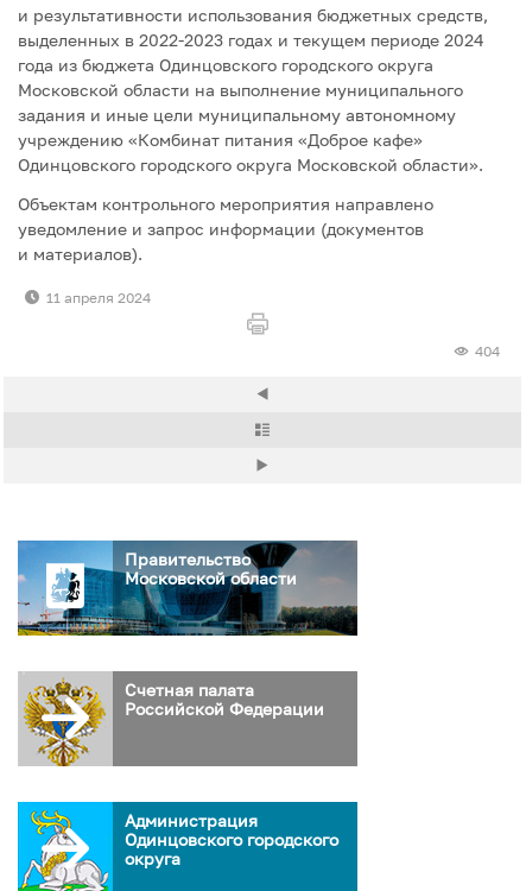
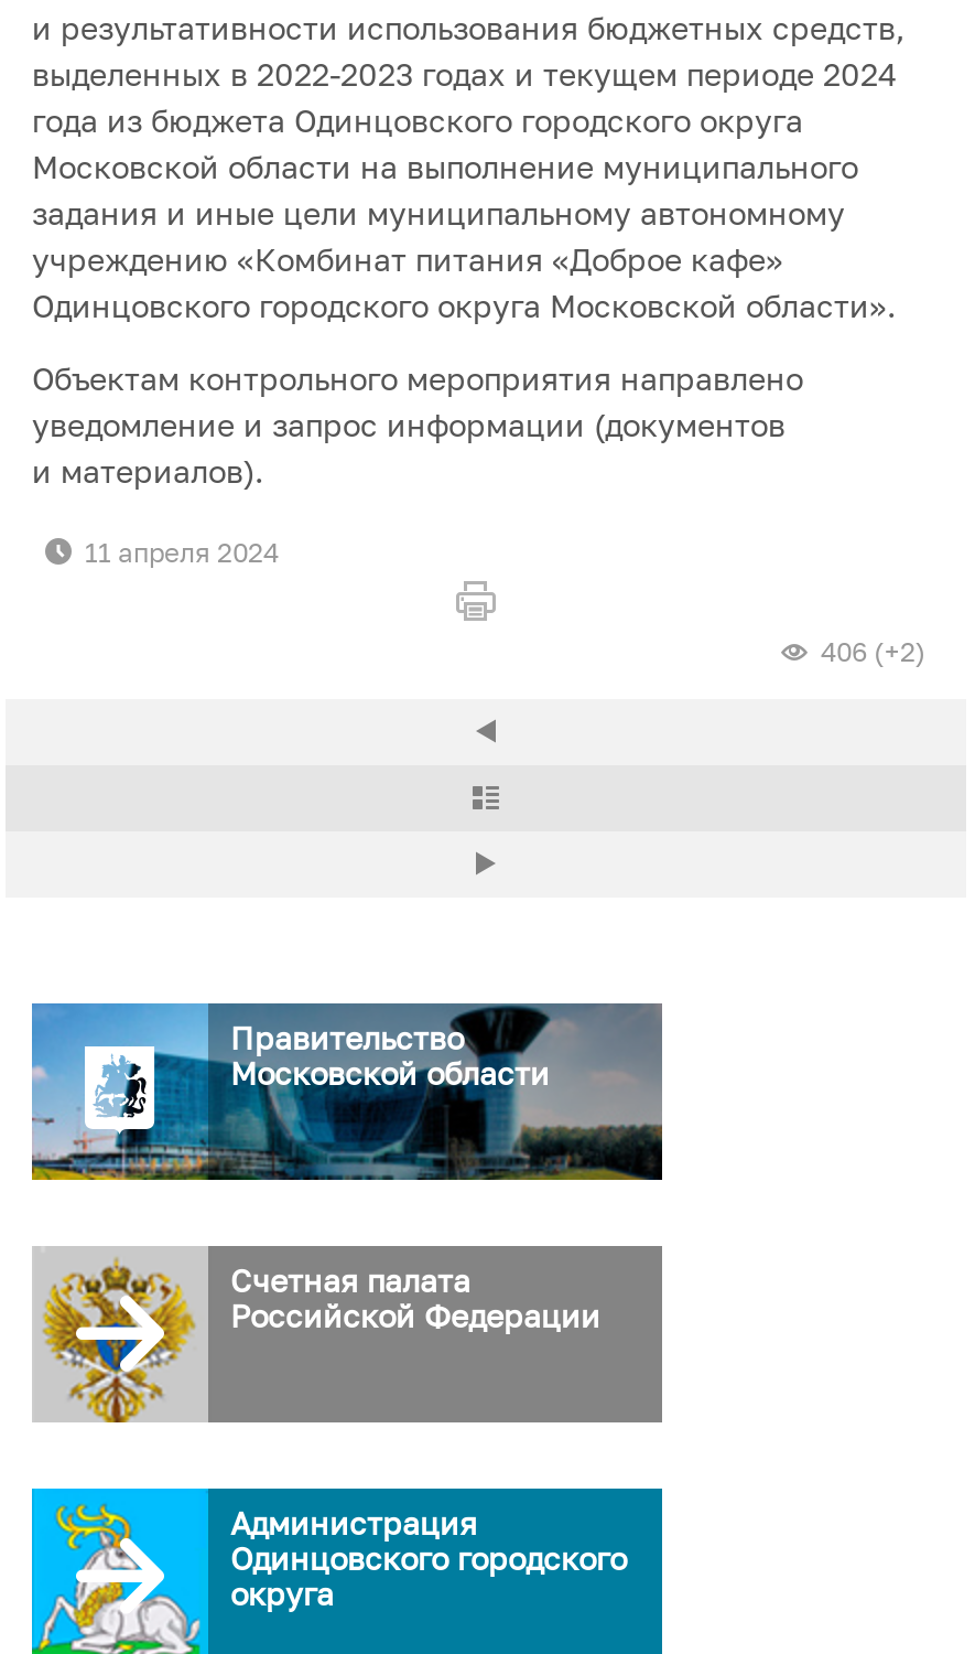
[475,342,500,359] 404 -> [821,634,927,667] 406 (+2)

